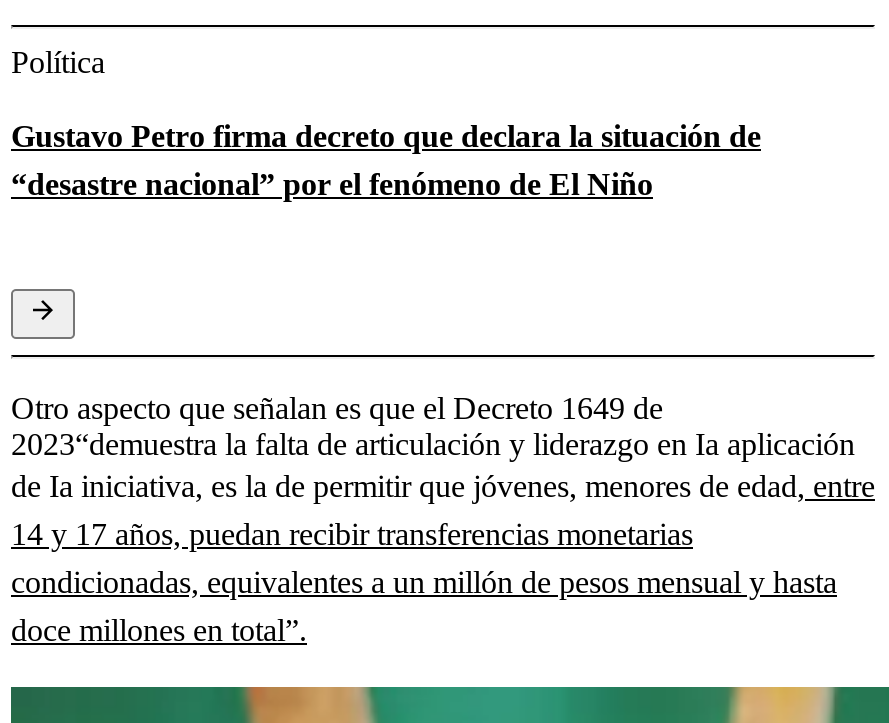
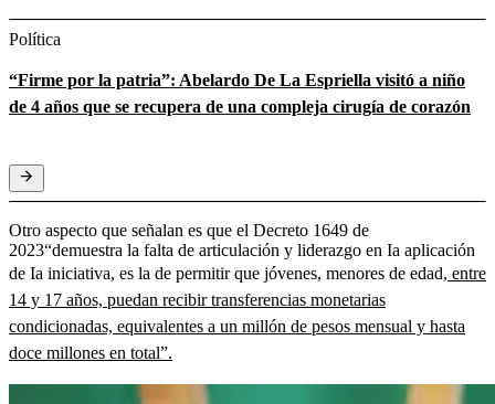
[11,119,761,201] Gustavo Petro firma decreto que declara la situación de | “desastre nacional” por el fenómeno de El Niño -> [9,71,471,116] “Firme por la patria”: Abelardo De La Espriella visitó a niño | de 4 años que se recupera de una compleja cirugía de corazón

